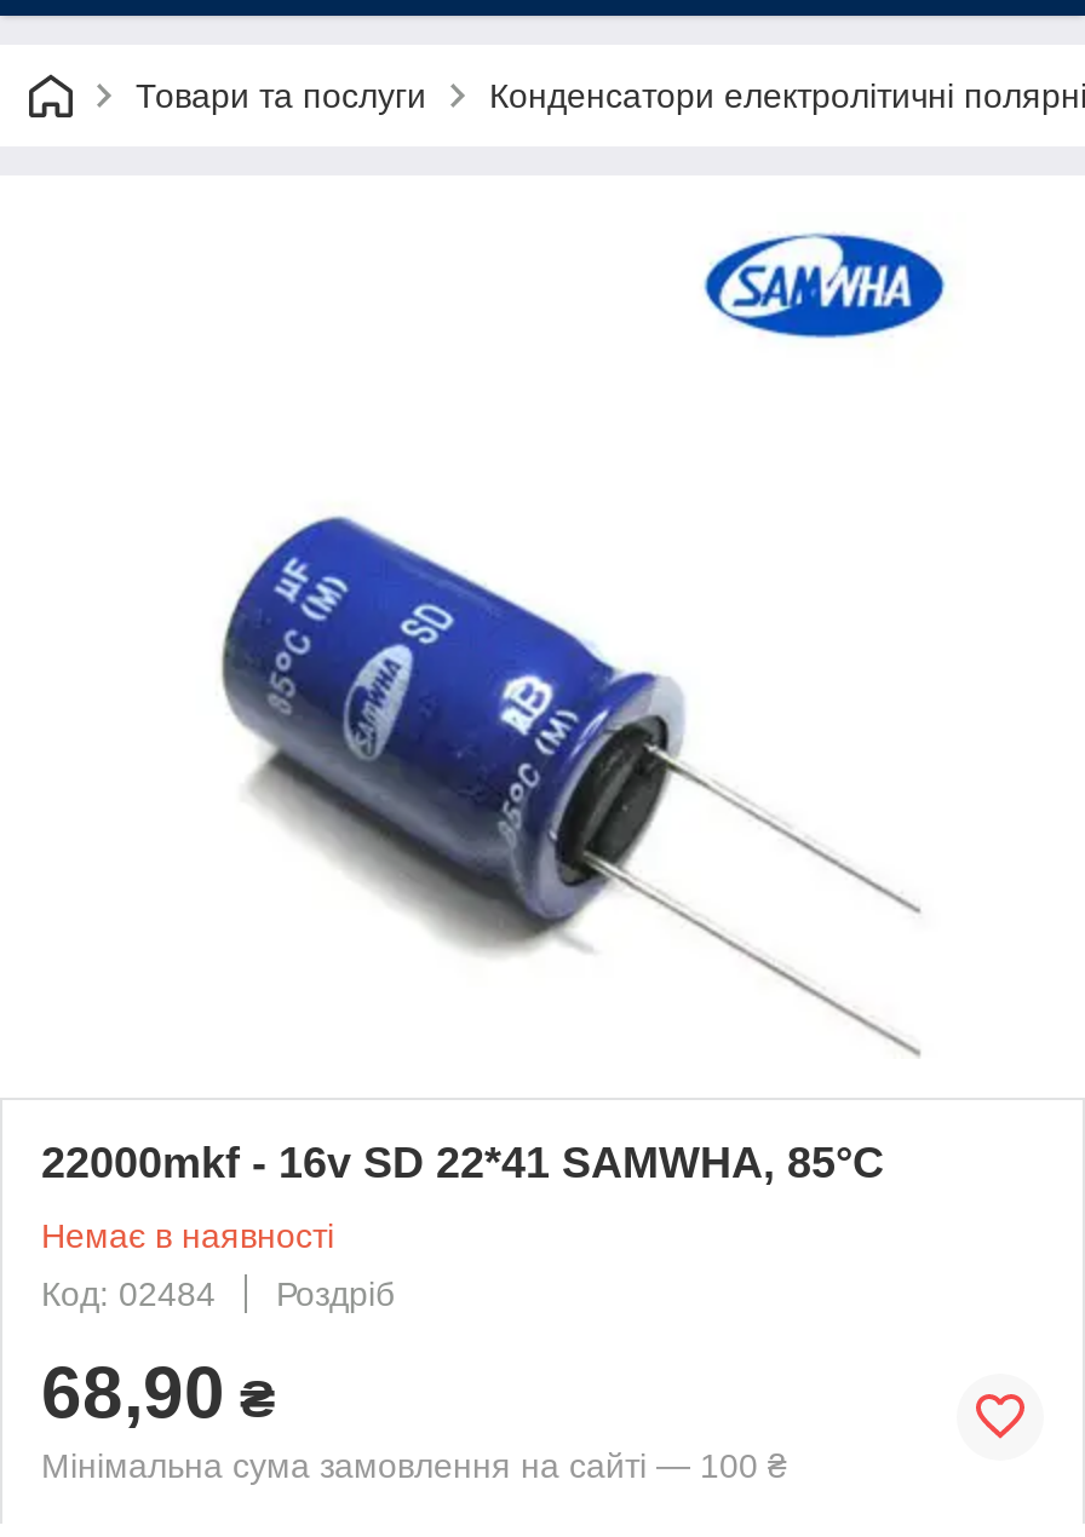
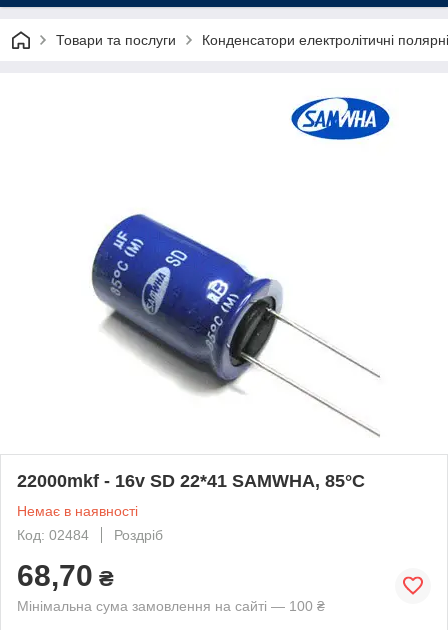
[41,1351,276,1431] 68,90 ₴ -> [17,559,114,592] 68,70 ₴

